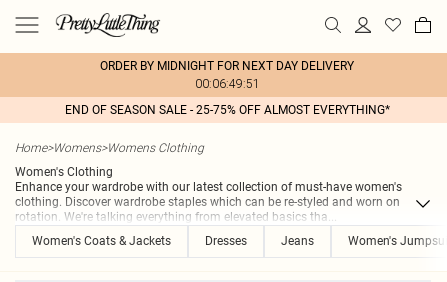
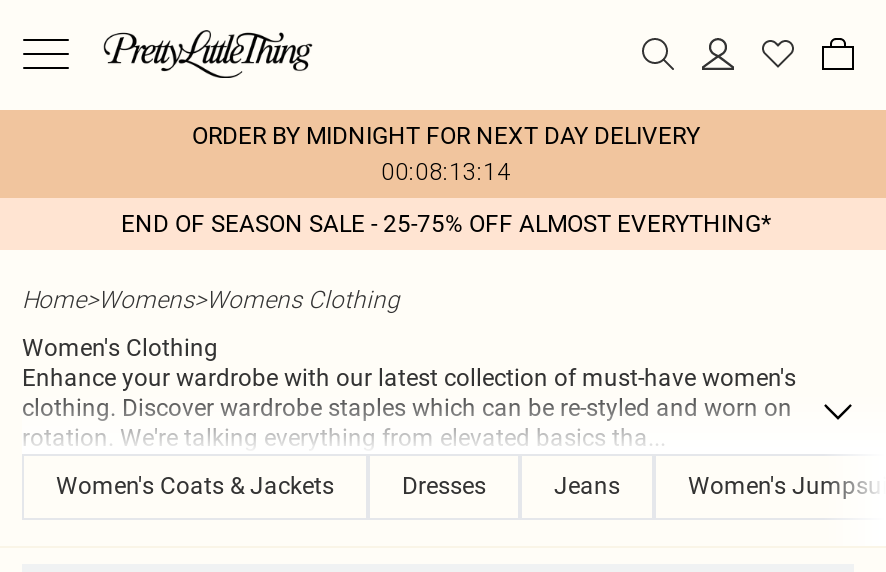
[194,76,259,91] 00:06:49:51 -> [381,156,511,186] 00:08:13:14

